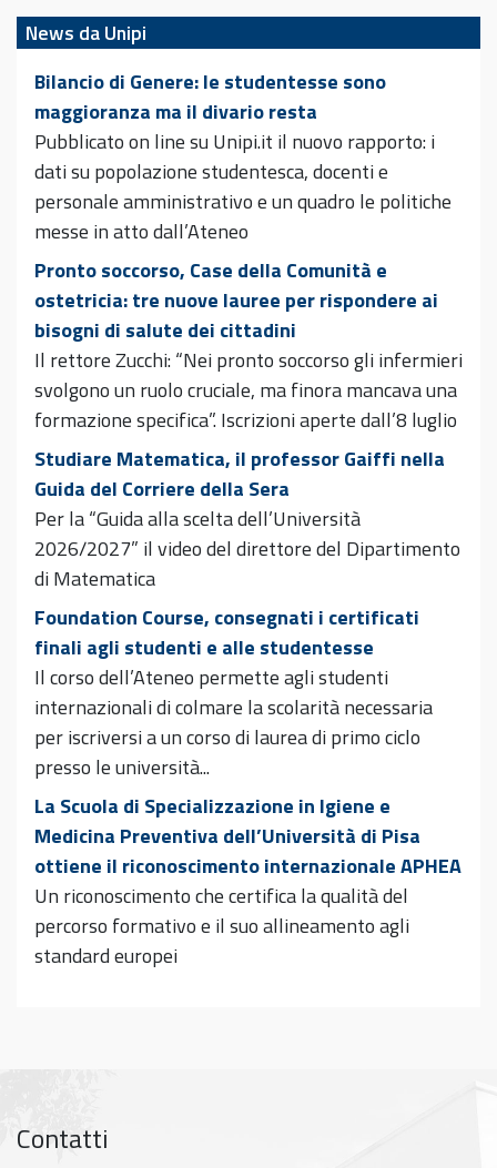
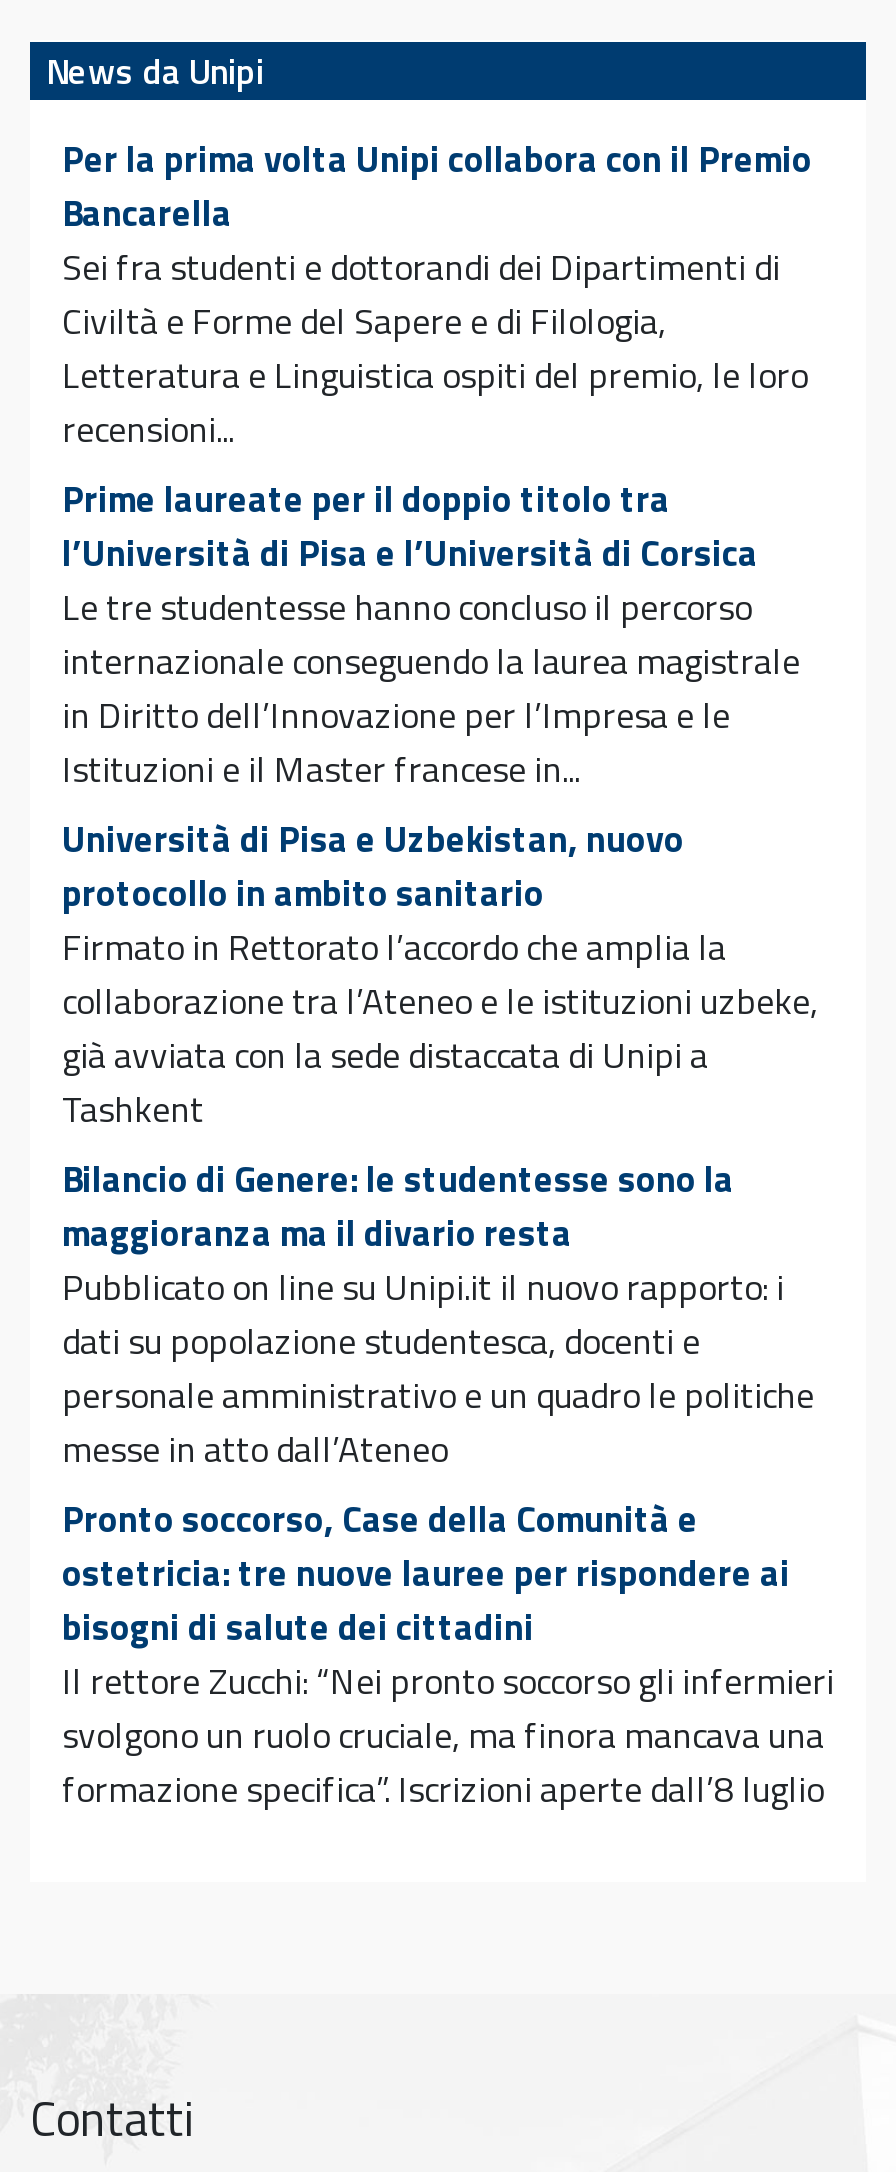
[34,67,386,97] Bilancio di Genere: le studentesse sono -> [62,132,818,1206] Per la prima volta Unipi collabora con il Premio | Bancarella | Sei fra studenti e dottorandi dei Dipartimenti di | Civiltà e Forme del Sapere e di Filologia, | Letteratura e Linguistica ospiti del premio, le loro | recensioni... | Prime laureate per il doppio titolo tra | l’Università di Pisa e l’Università di Corsica | Le tre studentesse hanno concluso il percorso | internazionale conseguendo la laurea magistrale | in Diritto dell’Innovazione per l’Impresa e le | Istituzioni e il Master francese in... | Università di Pisa e Uzbekistan, nuovo | protocollo in ambito sanitario | Firmato in Rettorato l’accordo che amplia la | collaborazione tra l’Ateneo e le istituzioni uzbeke, | già avviata con la sede distaccata di Unipi a | Tashkent | Bilancio di Genere: le studentesse sono la
moved [34,97,463,435] -> [62,1206,834,1816]: maggioranza ma il divario resta | Pubblicato on line su Unipi.it il nuovo rapporto: i | dati su popolazione studentesca, docenti e | ... | svolgono un ruolo cruciale, ma finora mancava una | formazione specifica”. Iscrizioni aperte dall’8 luglio
[34,444,461,971] Studiare Matematica, il professor Gaiffi nella | Guida del Corriere della Sera | Per la “Guida alla scelta dell’Università | 2026/2027” il video del direttore del Dipartimento | di Matematica | Foundation Course, consegnati i certificati | finali agli studenti e alle studentesse | Il corso dell’Ateneo permette agli studenti | internazionali di colmare la scolarità necessaria | per iscriversi a un corso di laurea di primo ciclo | presso le università... | La Scuola di Specializzazione in Igiene e | Medicina Preventiva dell’Università di Pisa | ottiene il riconoscimento internazionale APHEA | Un riconoscimento che certifica la qualità del | percorso formativo e il suo allineamento agli | standard europei -> none

